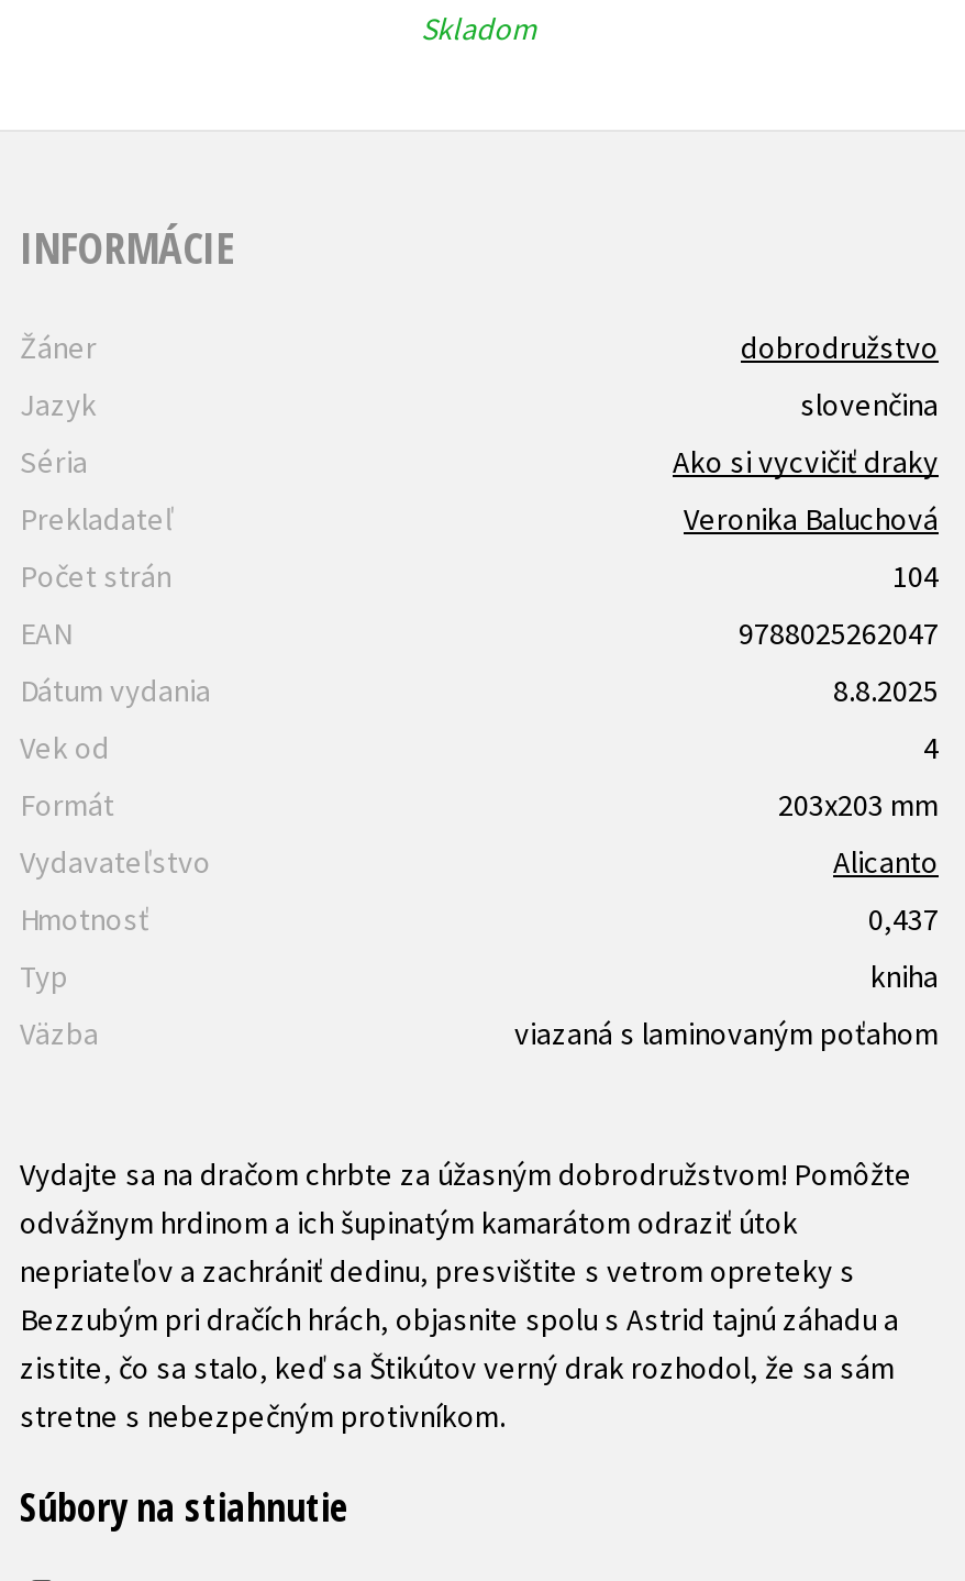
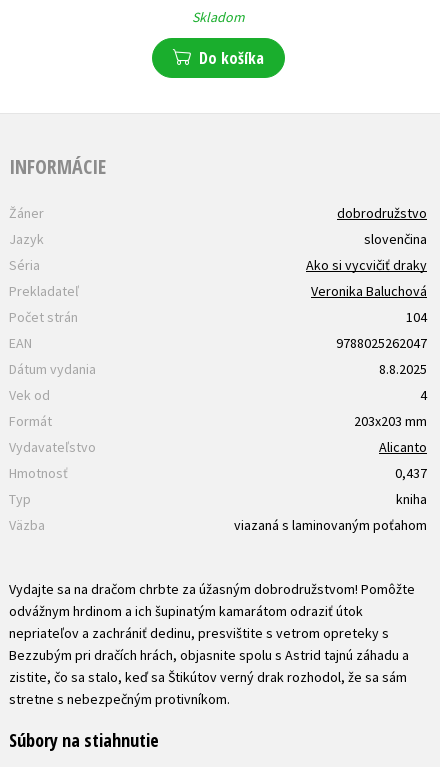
none -> [198,47,263,69] Do košíka

